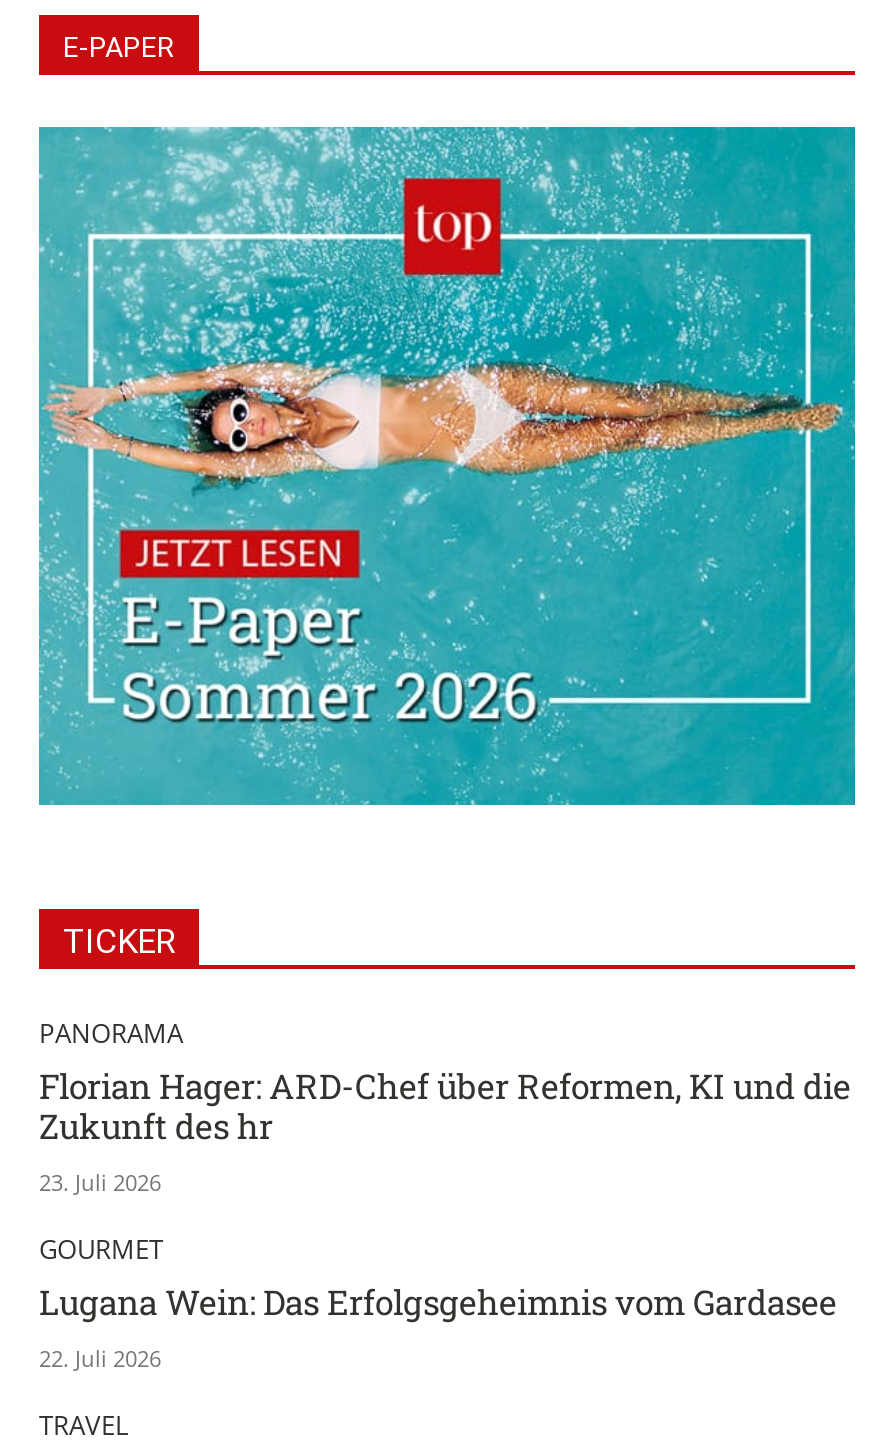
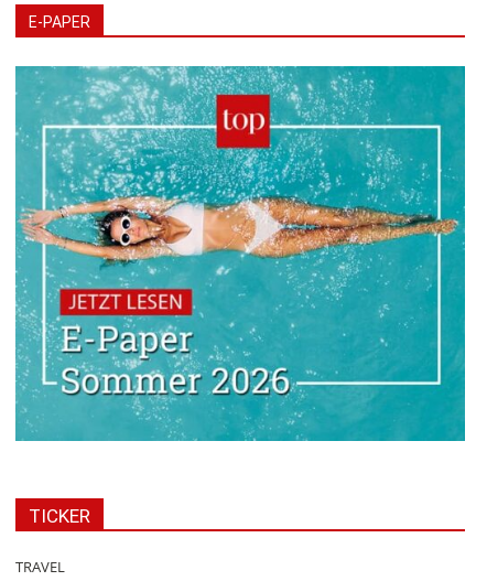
[39,1016,851,1374] PANORAMA | Florian Hager: ARD-Chef über Reformen, KI und die | Zukunft des hr | 23. Juli 2026 | GOURMET | Lugana Wein: Das Erfolgsgeheimnis vom Gardasee | 22. Juli 2026 -> none

